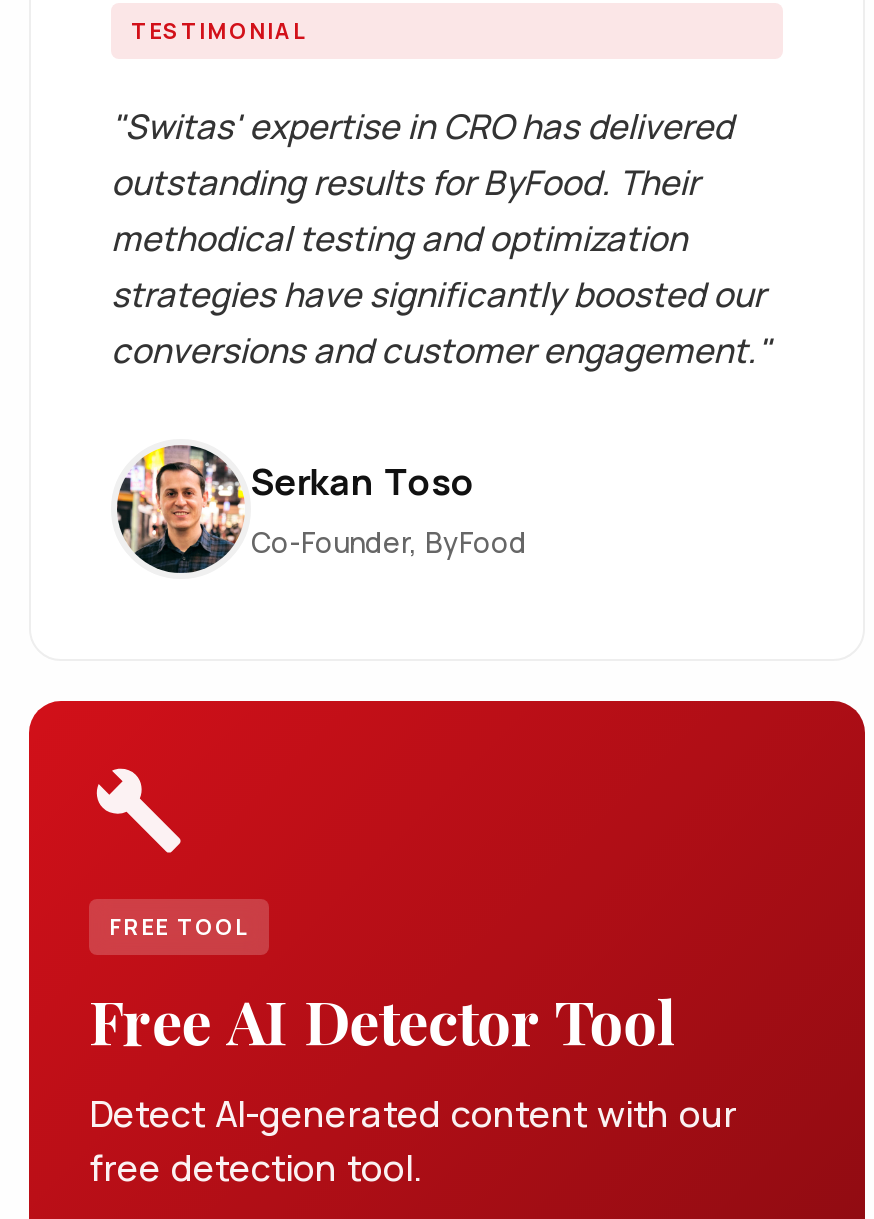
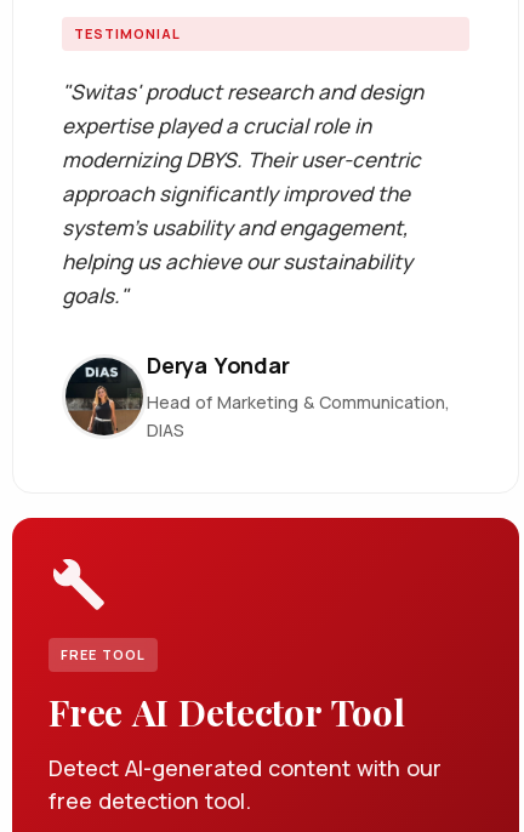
[111,103,771,373] "Switas' expertise in CRO has delivered | outstanding results for ByFood. Their | methodical testing and optimization | strategies have significantly boosted our | conversions and customer engagement." -> [62,78,423,309] "Switas' product research and design | expertise played a crucial role in | modernizing DBYS. Their user-centric | approach significantly improved the | system's usability and engagement, | helping us achieve our sustainability | goals."
[119,456,527,575] [image] | Serkan Toso | Co-Founder, ByFood -> [64,351,450,441] [image] | Derya Yondar | Head of Marketing & Communication, | DIAS

